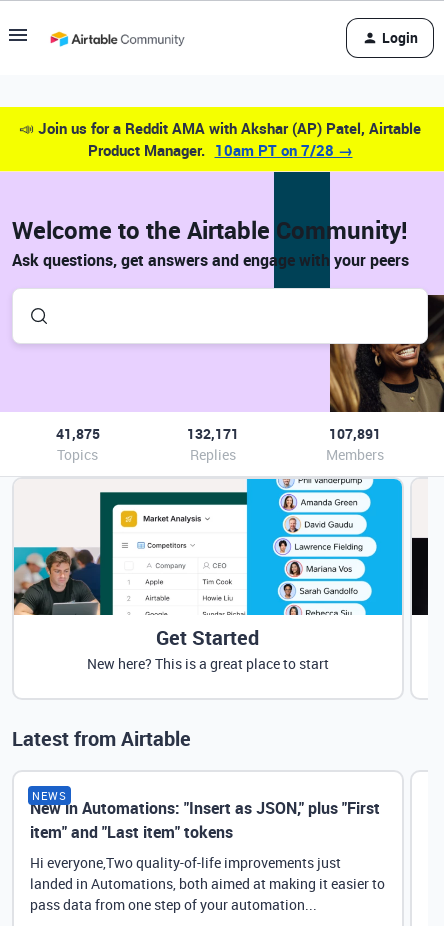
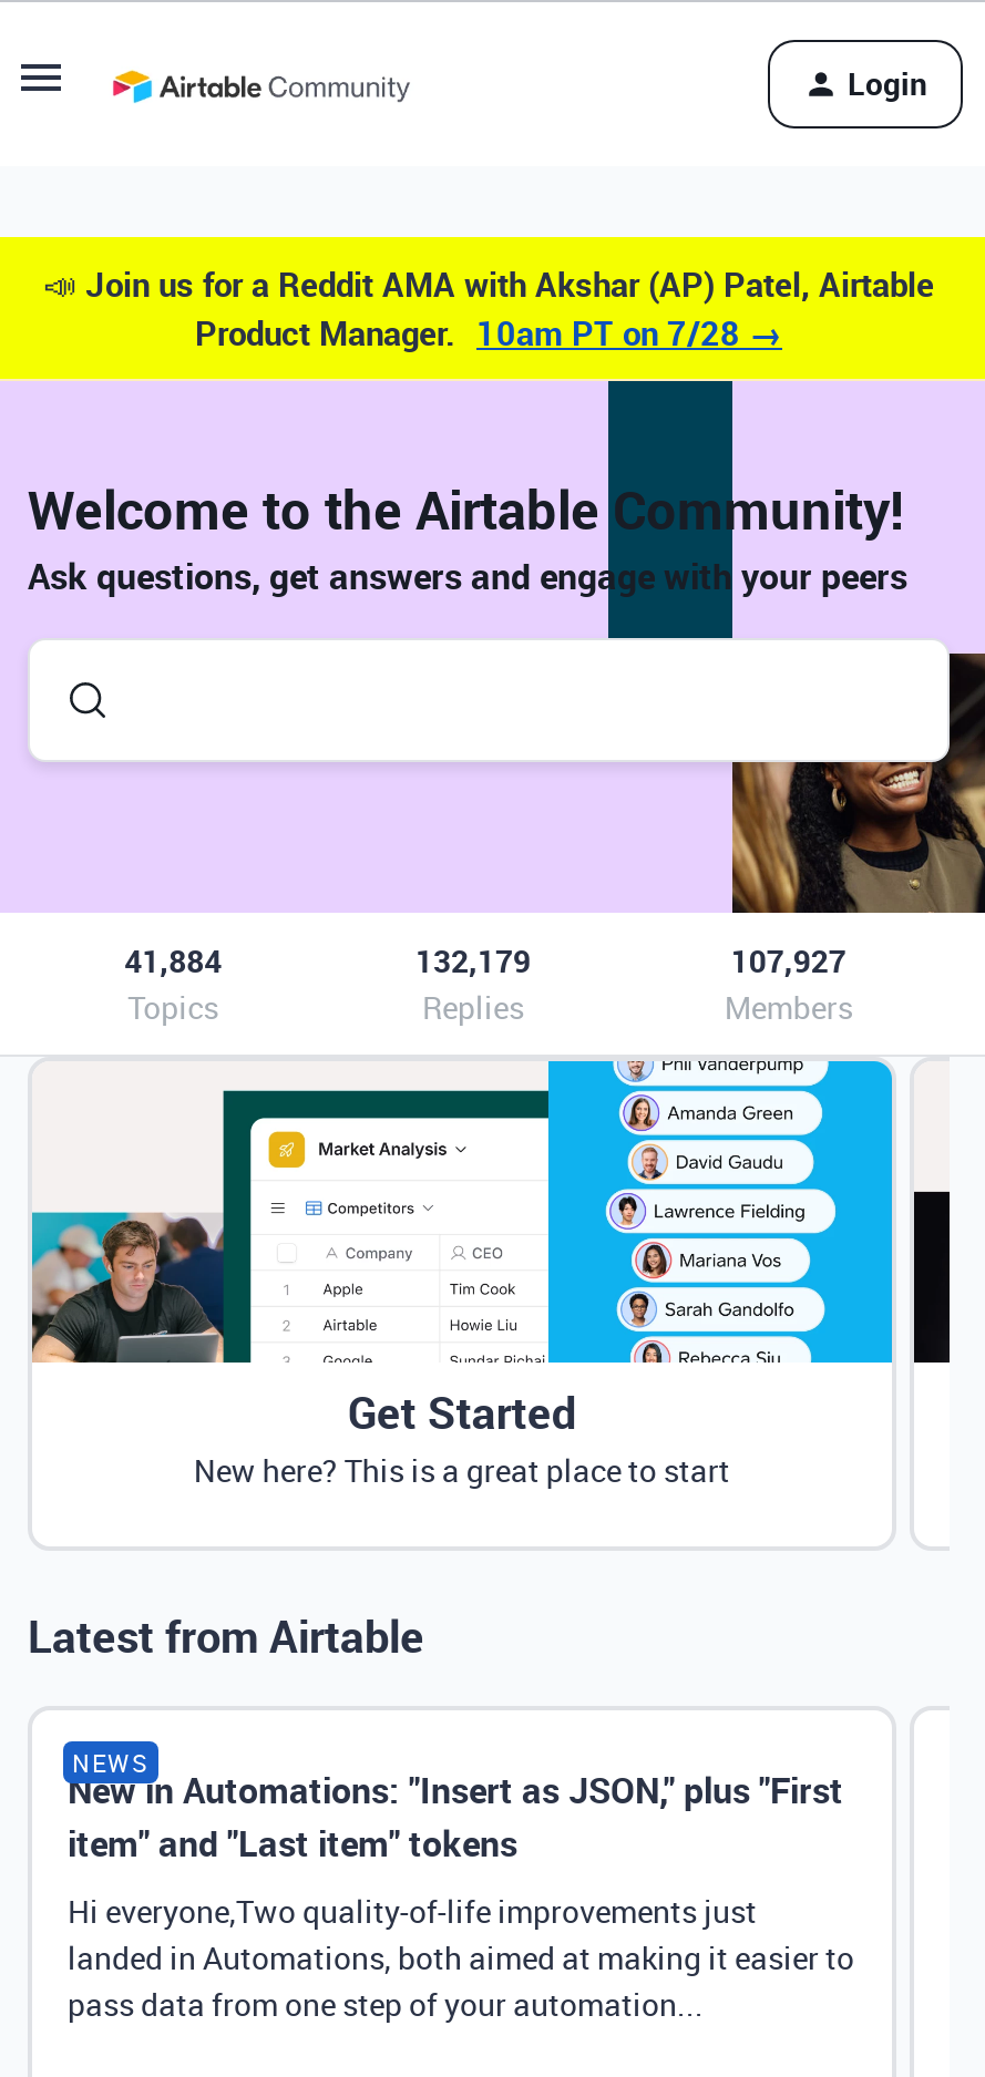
[56,424,100,443] 41,875 -> [125,939,222,981] 41,884
[187,424,239,443] 132,171 -> [415,939,531,981] 132,179
[329,424,381,443] 107,891 -> [731,939,846,981] 107,927

